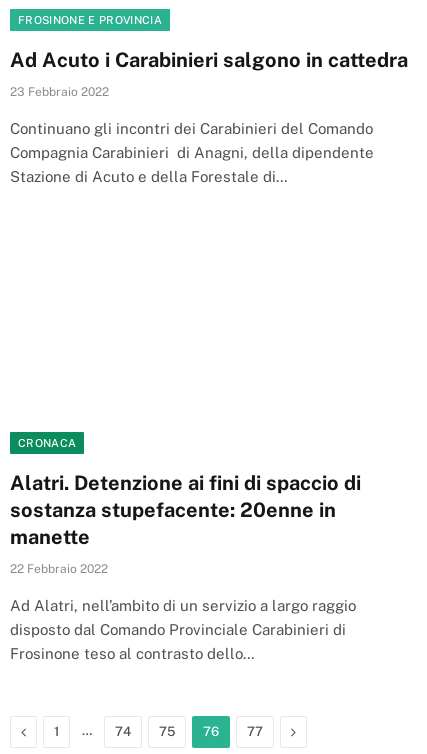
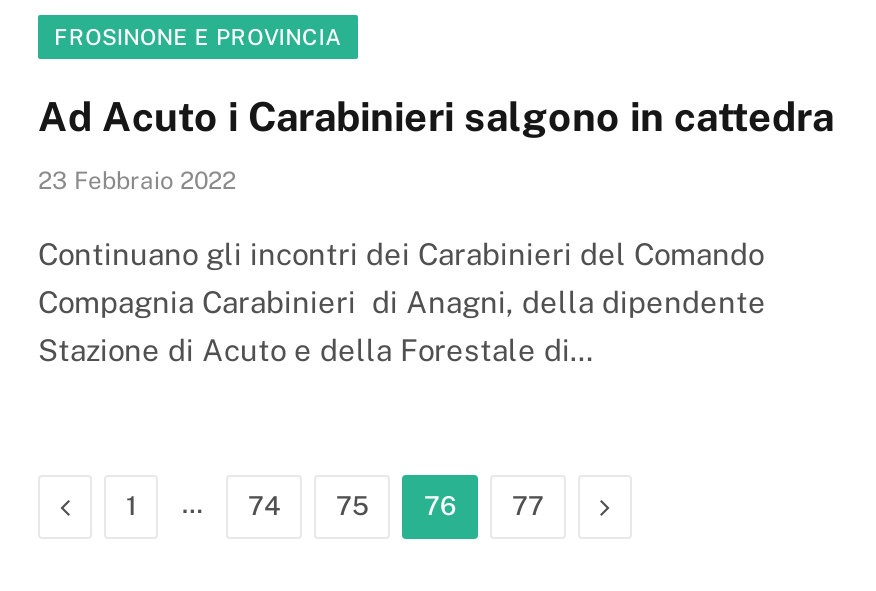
[10,437,361,662] CRONACA | Alatri. Detenzione ai fini di spaccio di | sostanza stupefacente: 20enne in | manette | 22 Febbraio 2022 | Ad Alatri, nell’ambito di un servizio a largo raggio | disposto dal Comando Provinciale Carabinieri di | Frosinone teso al contrasto dello… -> none

